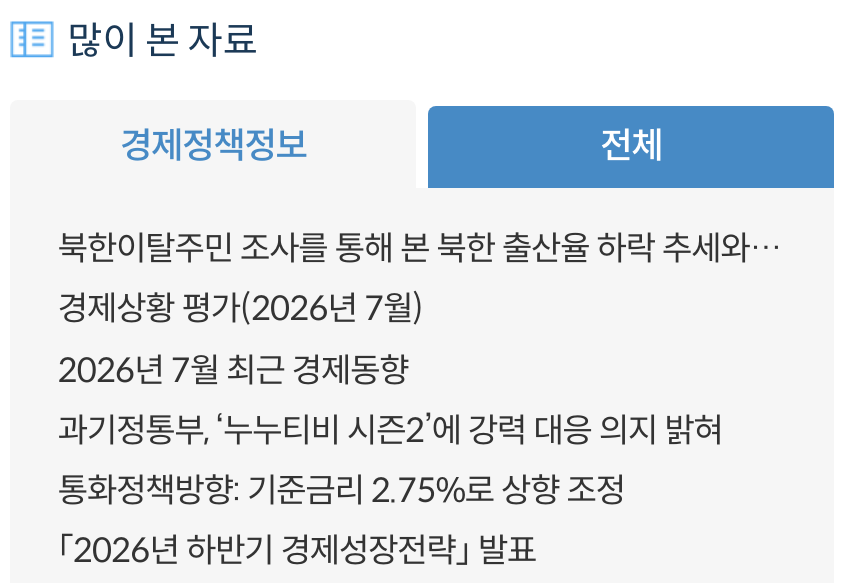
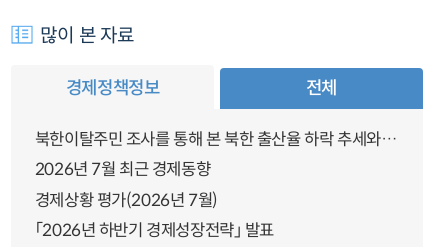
moved [58,288,423,330] -> [35,189,218,210]: 경제상황 평가(2026년 7월)
[58,410,723,512] 과기정통부, ‘누누티비 시즌2’에 강력 대응 의지 밝혀 | 통화정책방향: 기준금리 2.75%로 상향 조정 -> none

